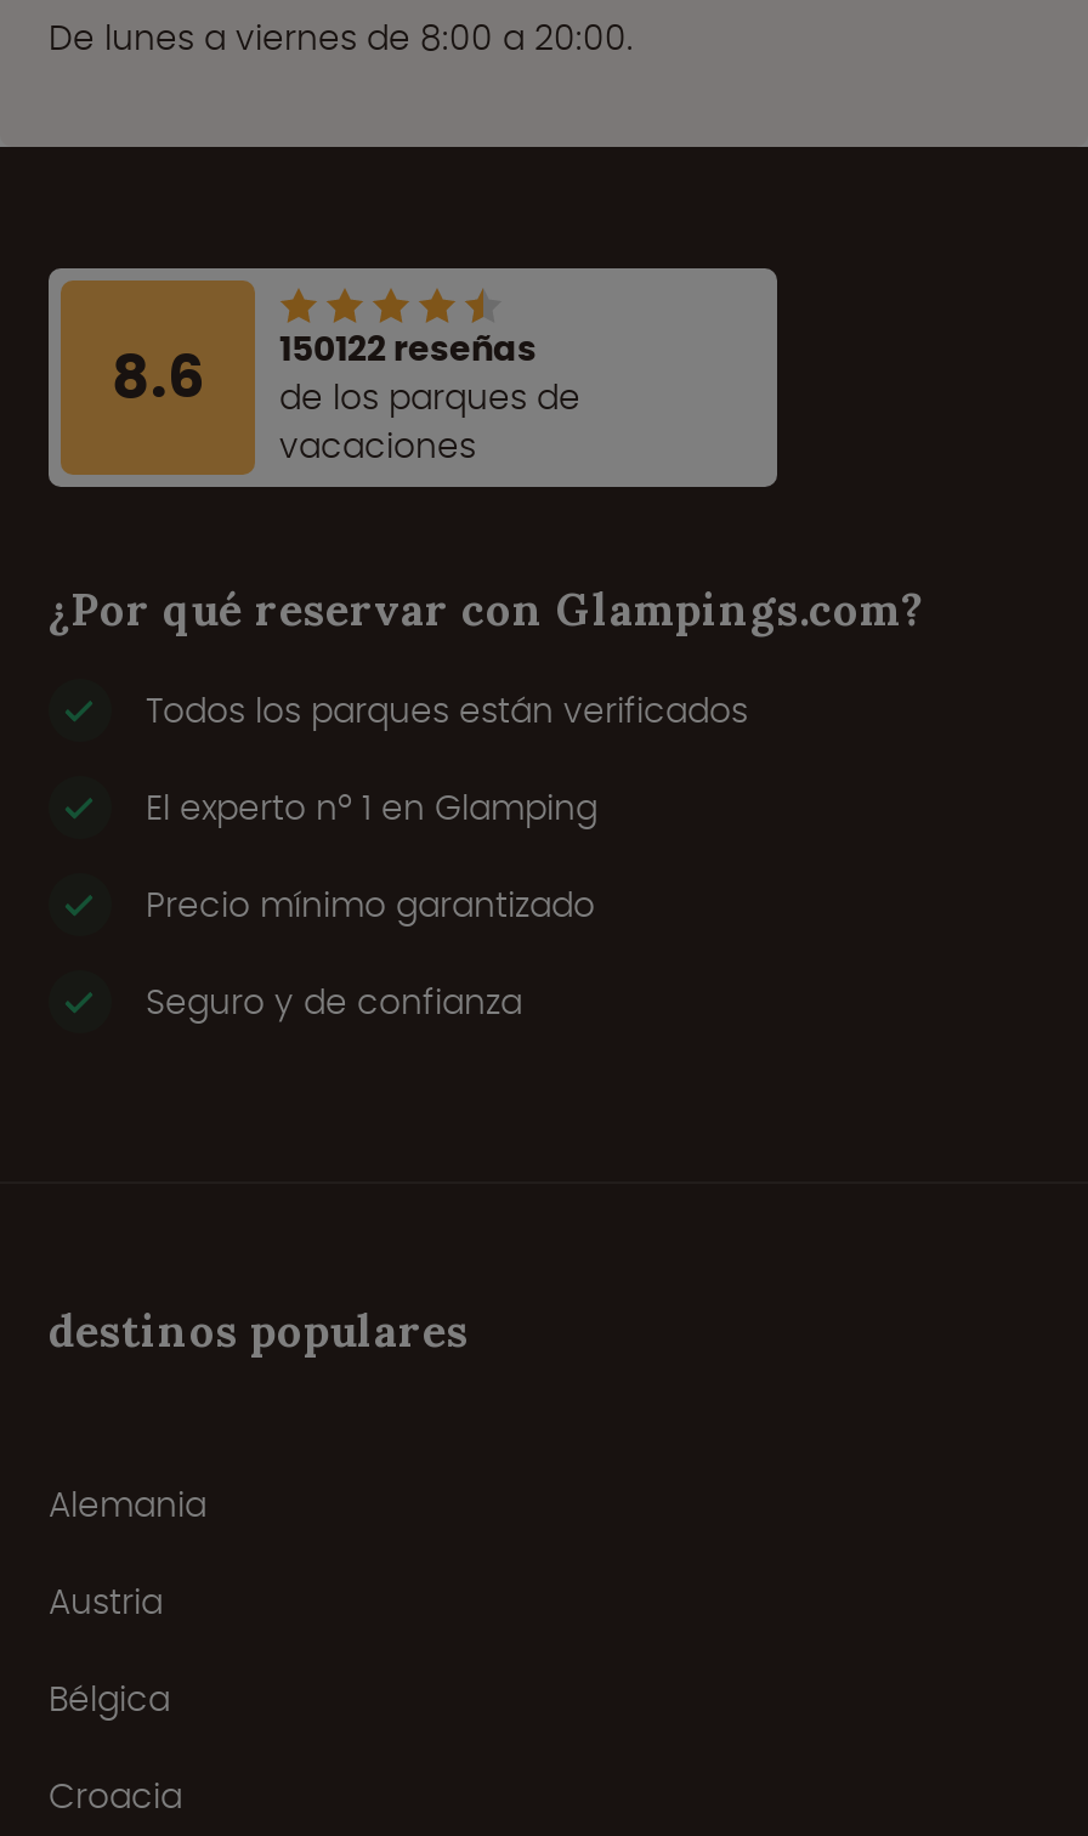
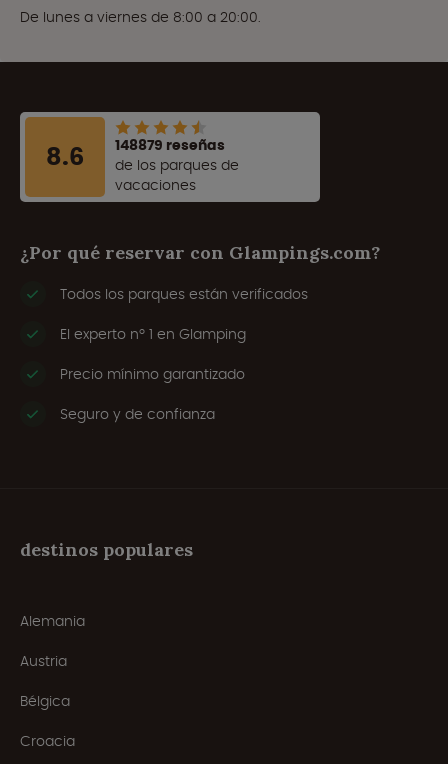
[112,324,580,421] 8.6 150122 reseñas de los parques de -> [46,134,239,174] 8.6 148879 reseñas de los parques de

